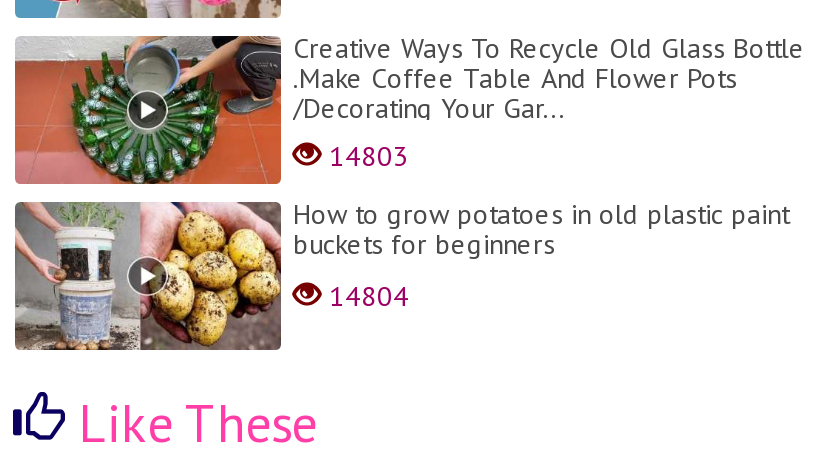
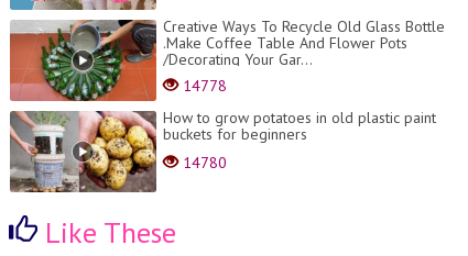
[321,138,409,174] 14803 -> [178,76,227,96] 14778
[321,278,409,314] 14804 -> [178,153,227,173] 14780

